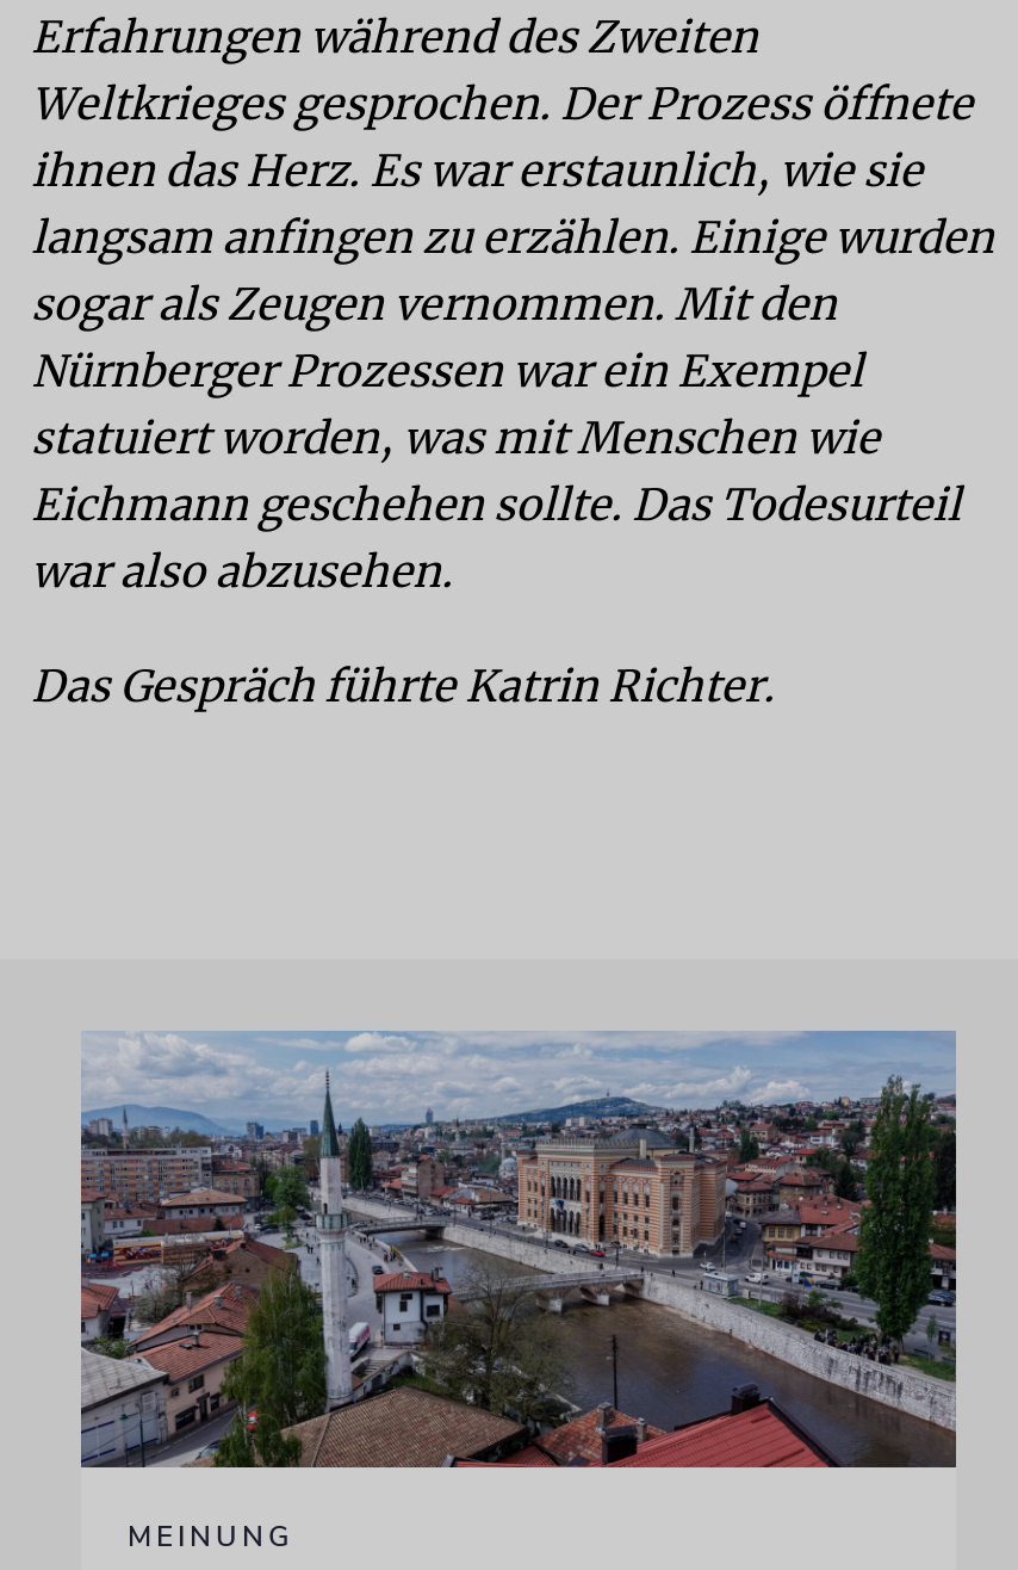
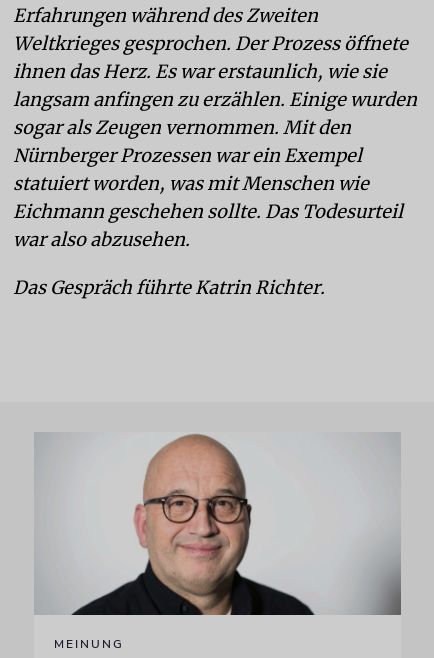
[79,1031,958,1470] [image] -> [34,432,401,616] [image]

